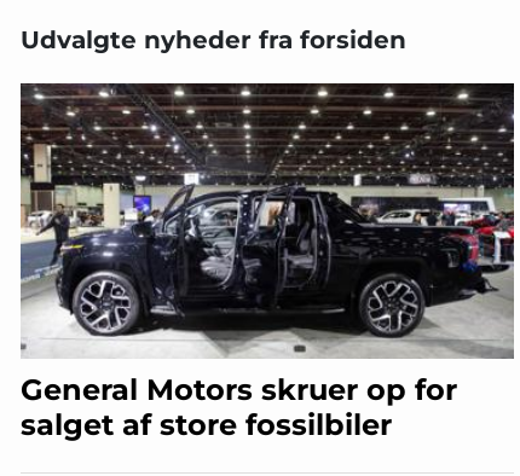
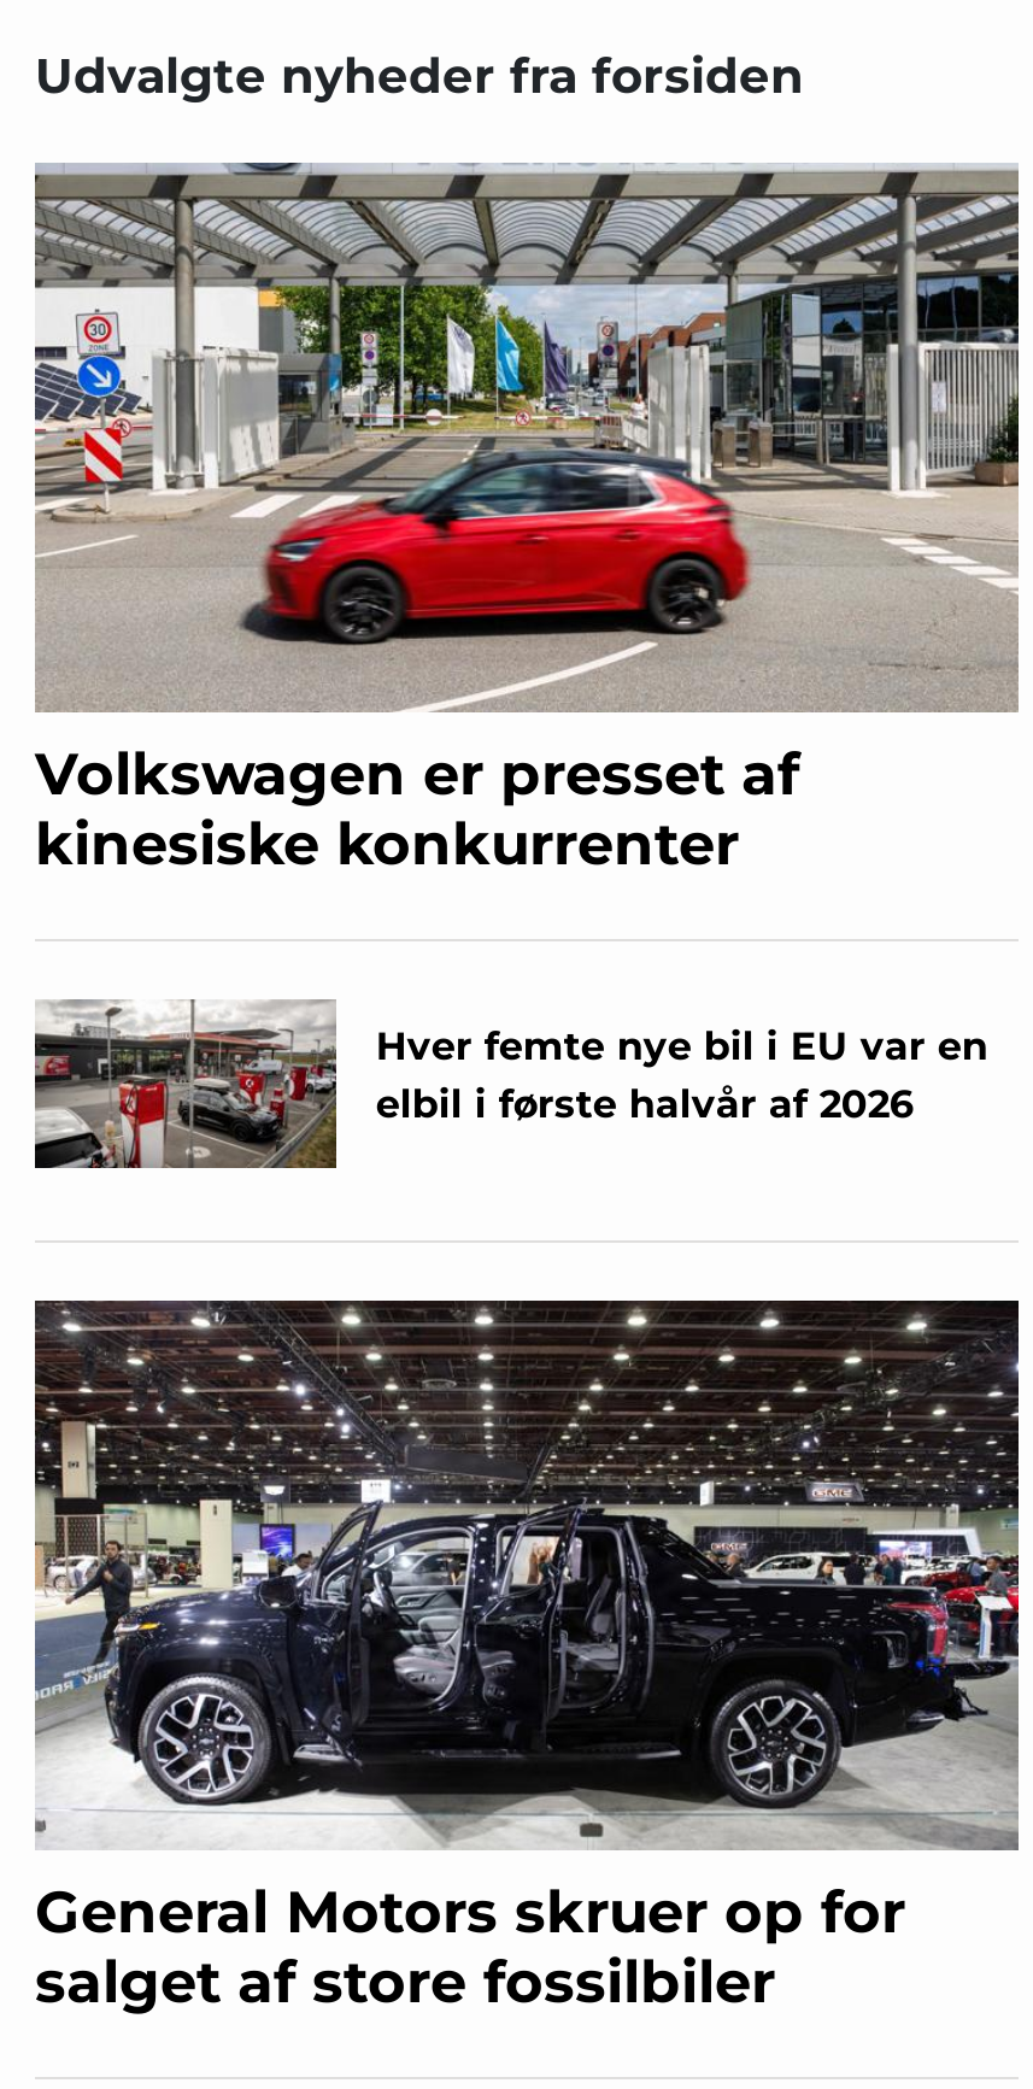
none -> [33,163,1021,1127] [image] | Volkswagen er presset af | kinesiske konkurrenter | Hver femte nye bil i EU var en | elbil i første halvår af 2026
none -> [33,997,339,1170] [image]

